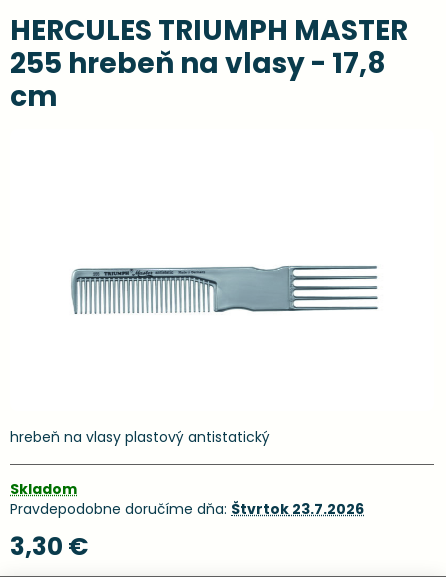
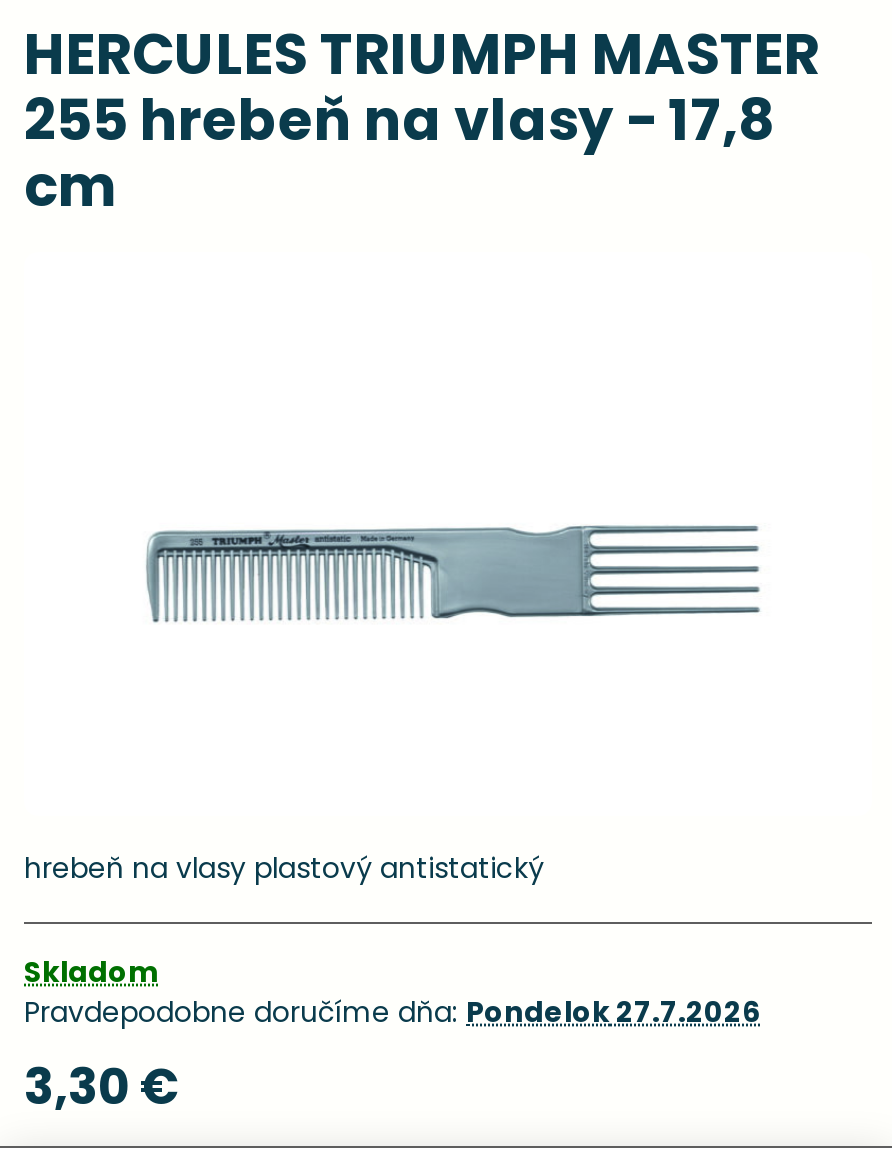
[10,499,364,519] Pravdepodobne doručíme dňa: Štvrtok23.7.2026 -> [24,993,760,1033] Pravdepodobne doručíme dňa: Pondelok27.7.2026

